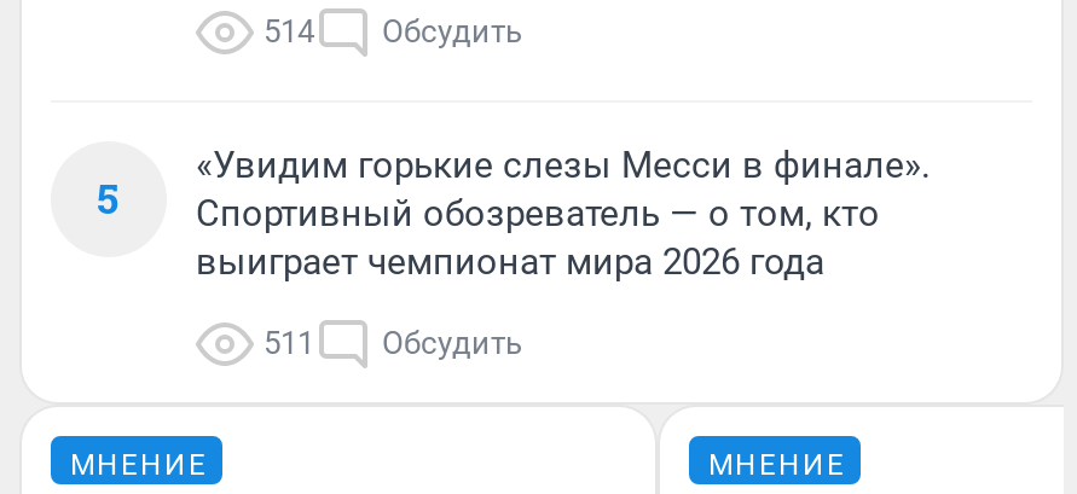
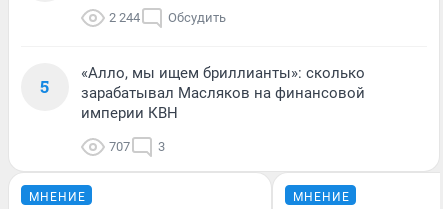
[264,13,522,49] 514 Обсудить -> [109,10,226,25] 2 244 Обсудить
[196,143,931,283] «Увидим горькие слезы Месси в финале». | Спортивный обозреватель — о том, кто | выиграет чемпионат мира 2026 года -> [81,64,365,122] «Алло, мы ищем бриллианты»: сколько | зарабатывал Масляков на финансовой | империи КВН
[264,324,522,360] 511 | Обсудить -> [109,139,165,154] 707 | 3

